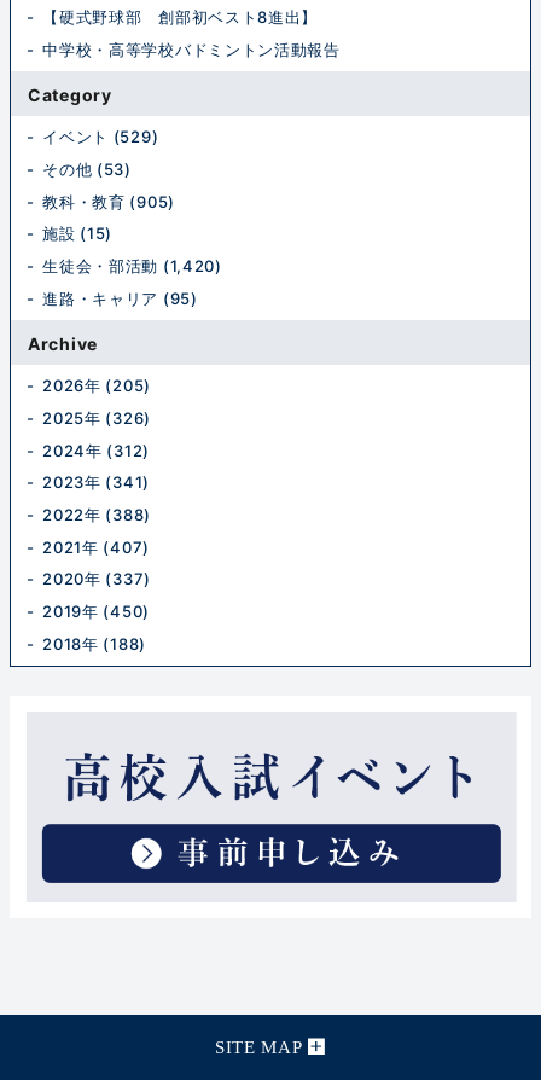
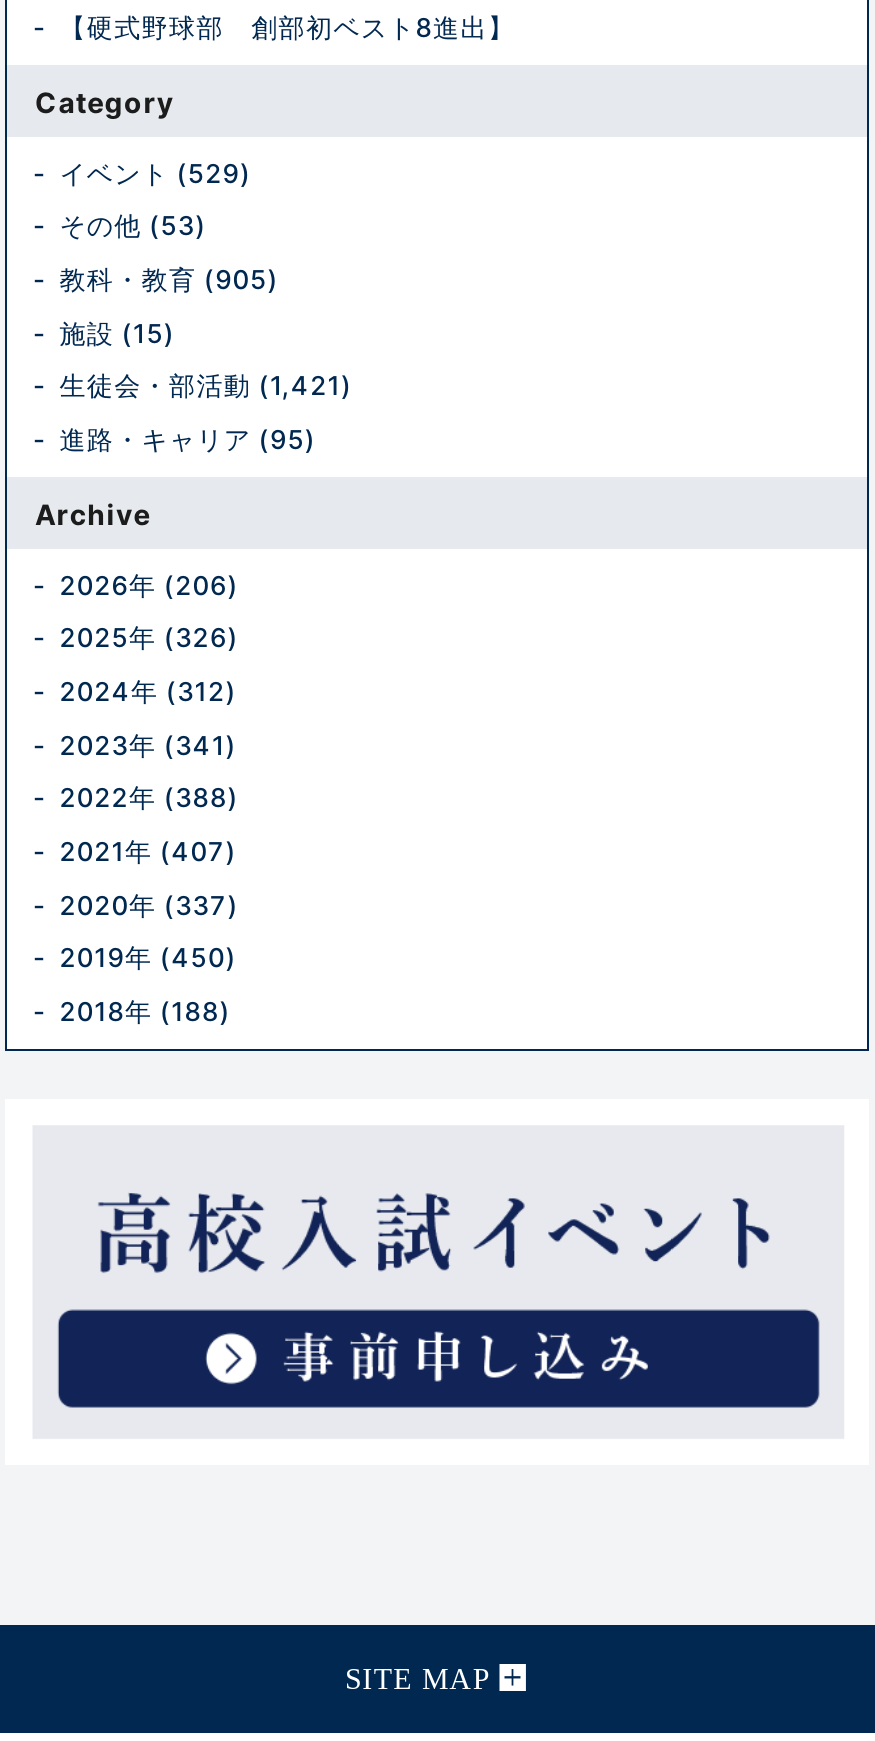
[43,40,340,59] 中学校・高等学校バドミントン活動報告 -> none
[43,256,222,275] 生徒会・部活動 (1,420) -> [59,370,352,402] 生徒会・部活動 (1,421)
[43,376,151,395] 2026年 (205) -> [59,568,239,600] 2026年 (206)

